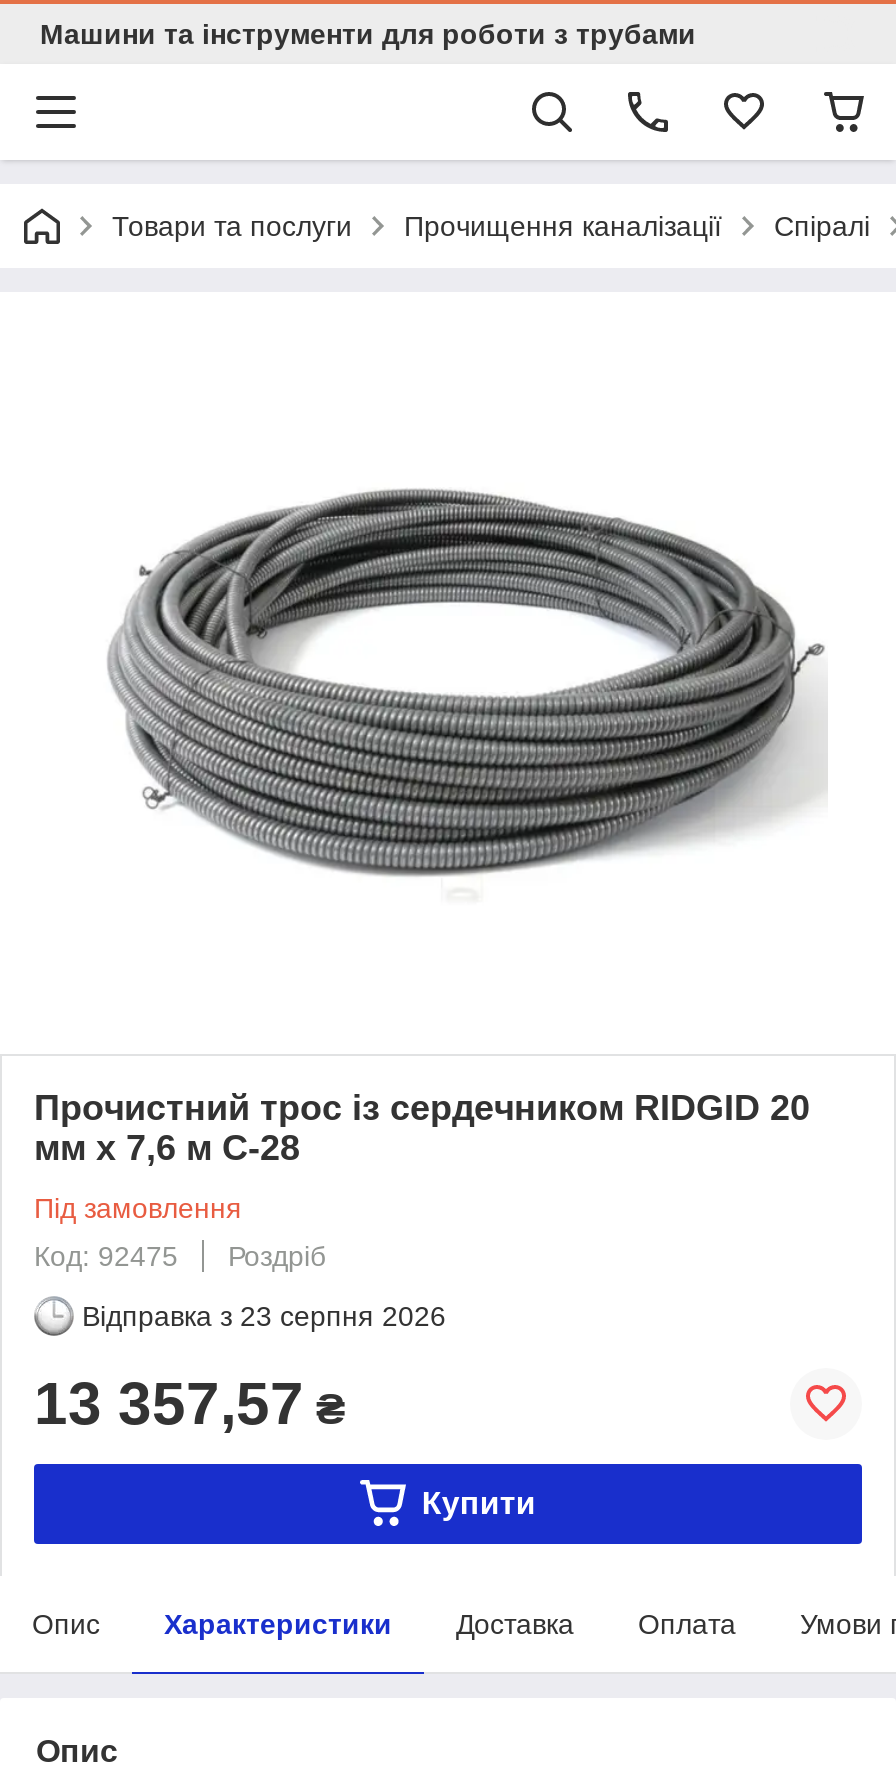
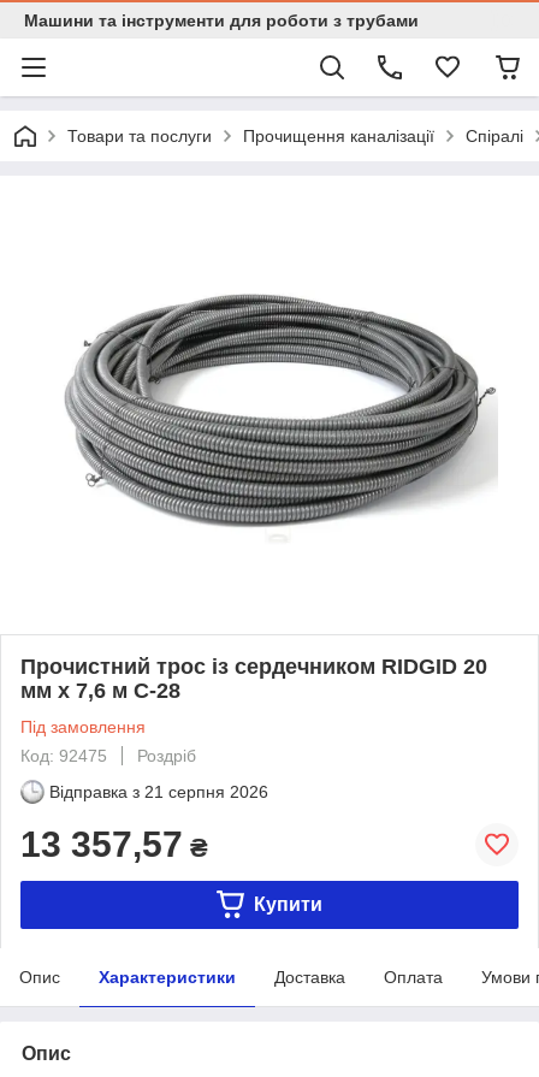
[82,1300,446,1332] Відправка з 23 серпня 2026 -> [49,782,268,801] Відправка з 21 серпня 2026

